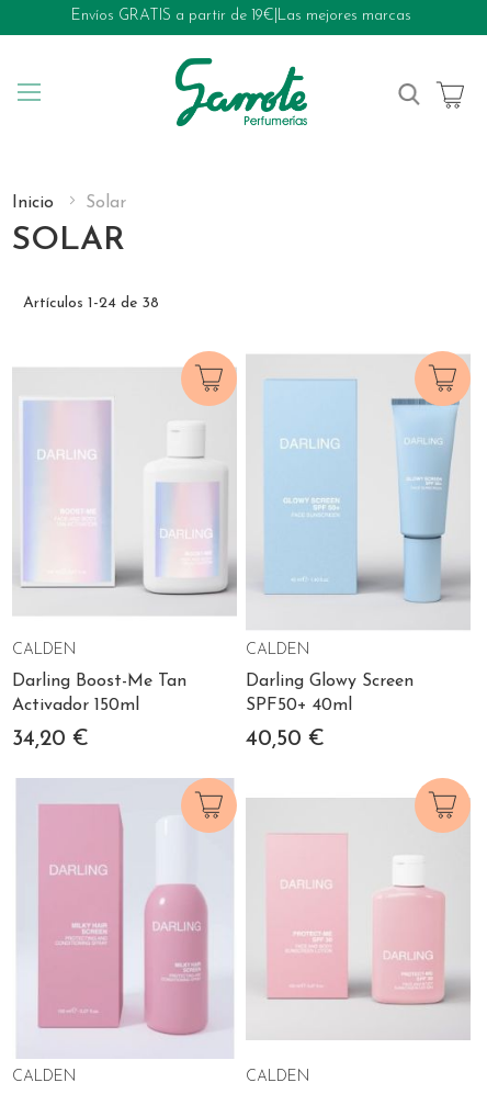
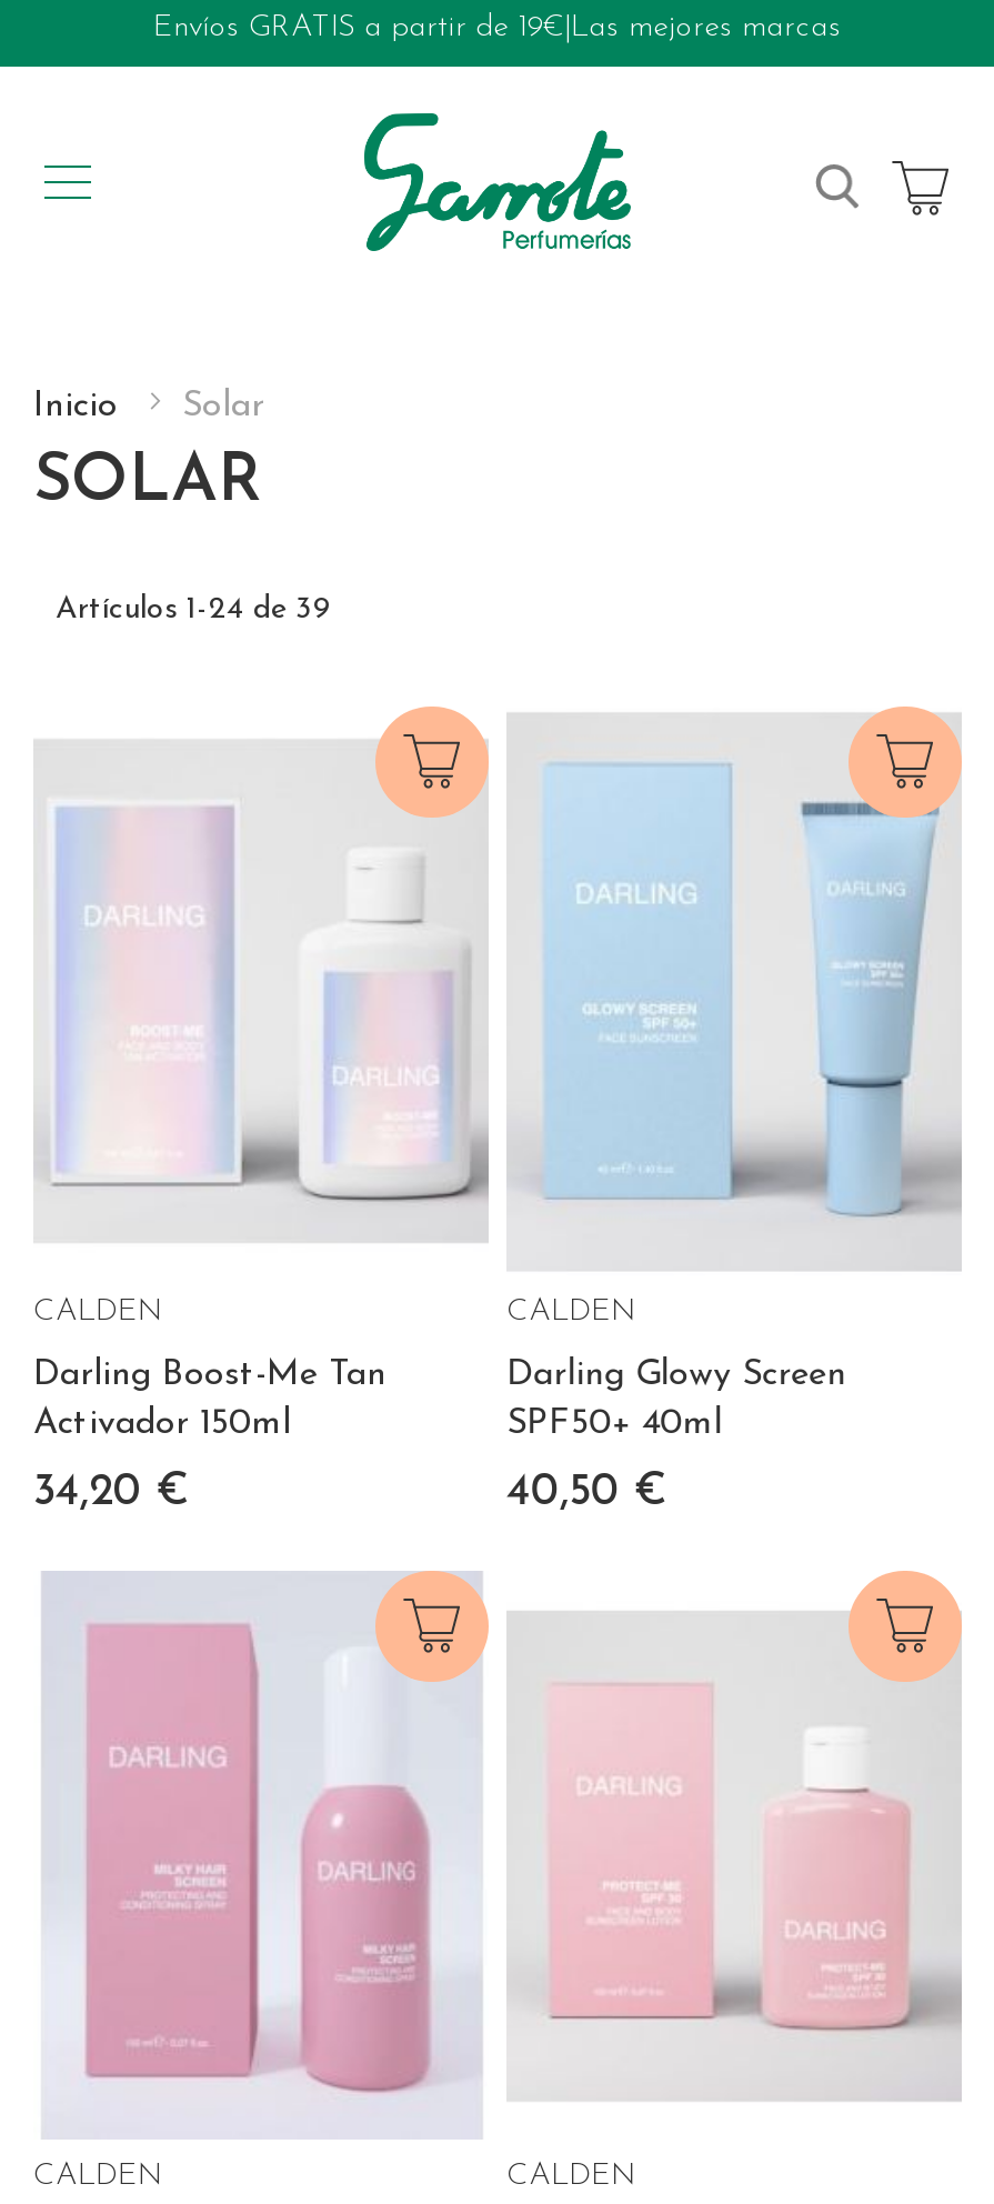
[23,295,159,312] Artículos 1-24 de 38 -> [56,593,331,627] Artículos 1-24 de 39

